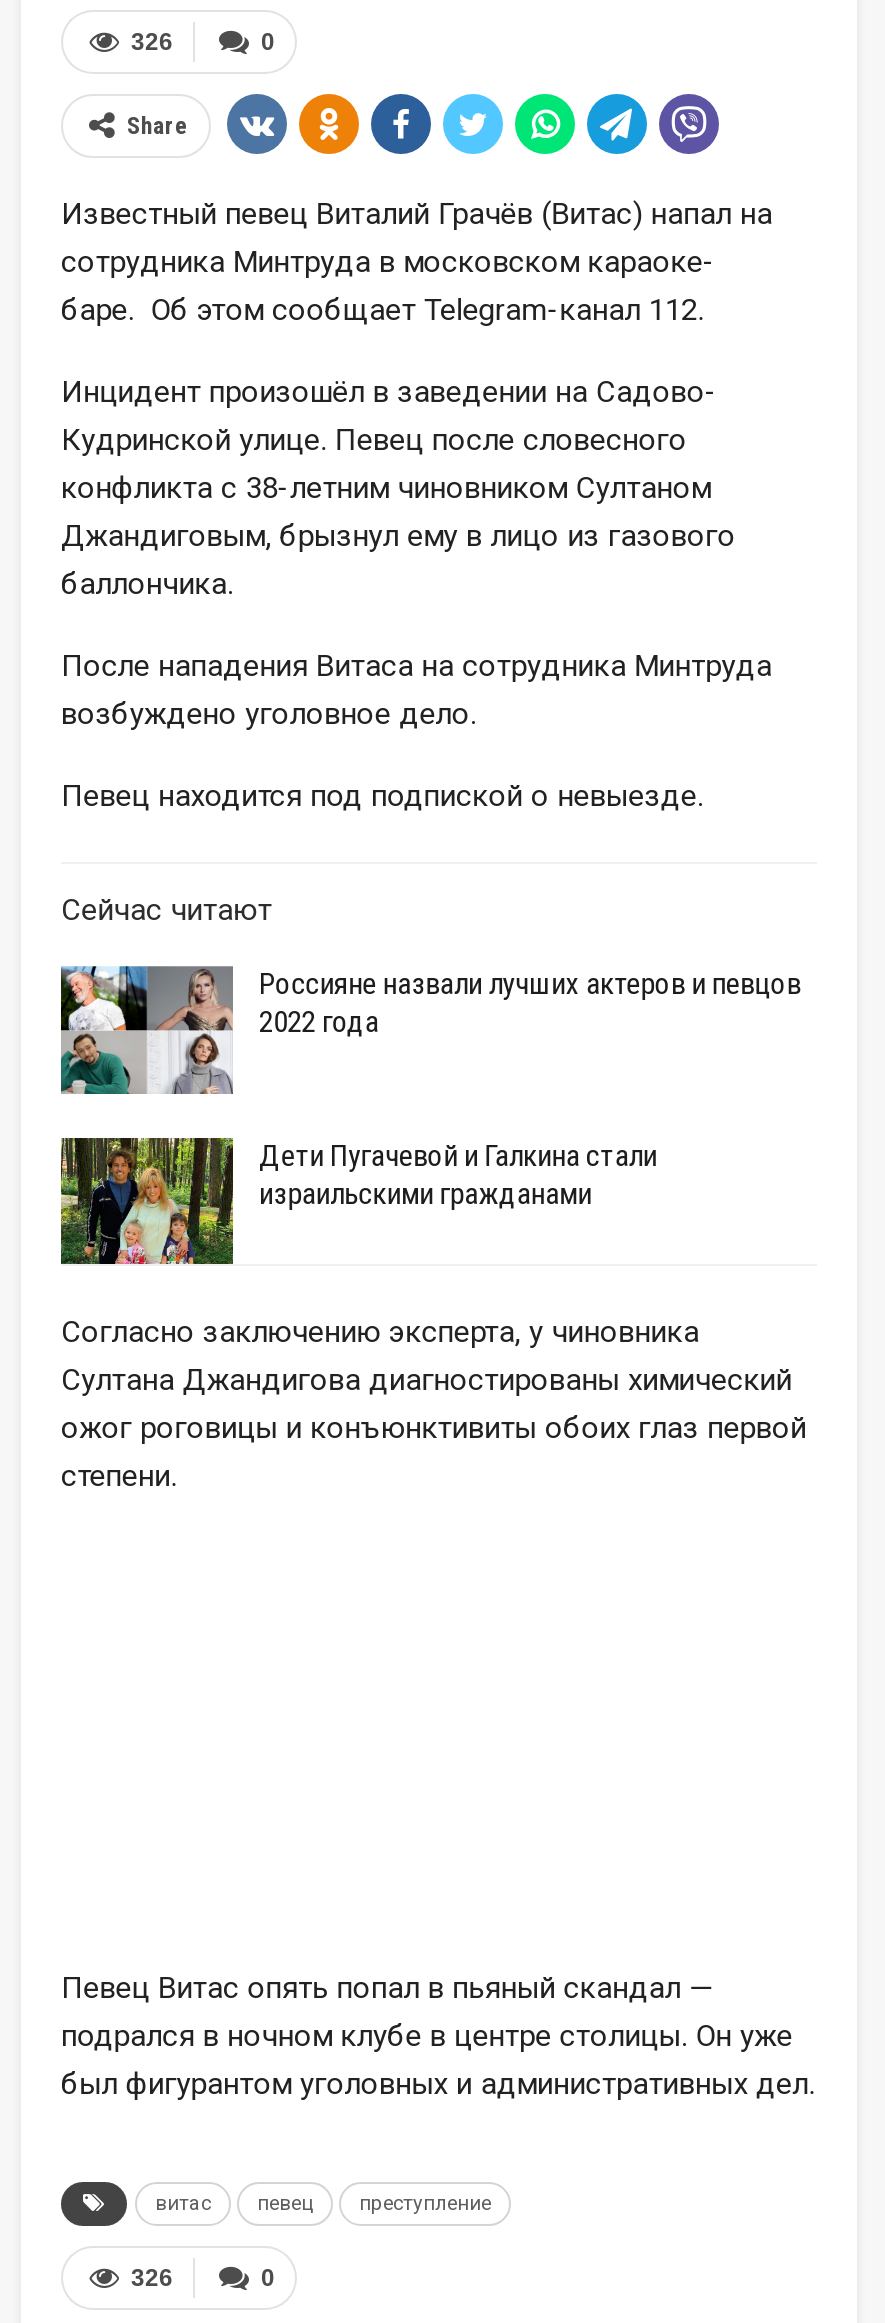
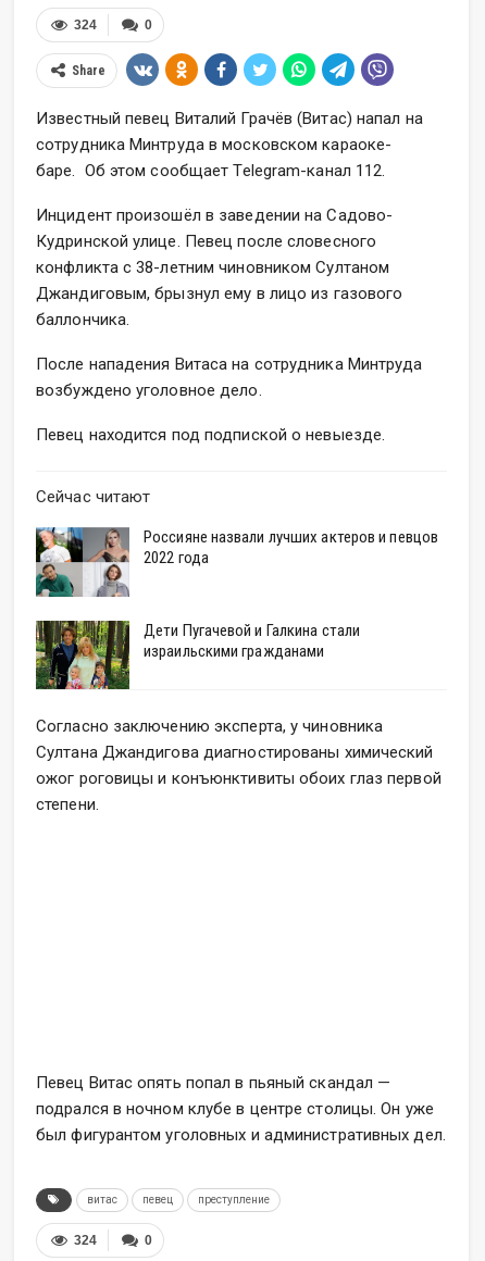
[131,28,173,56] 326 -> [74,17,97,33] 324
[131,2264,173,2292] 326 -> [74,1233,97,1248] 324

